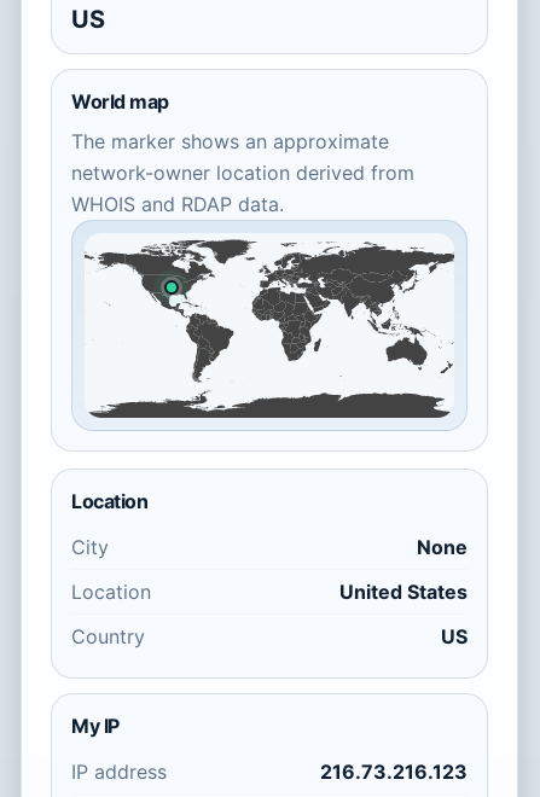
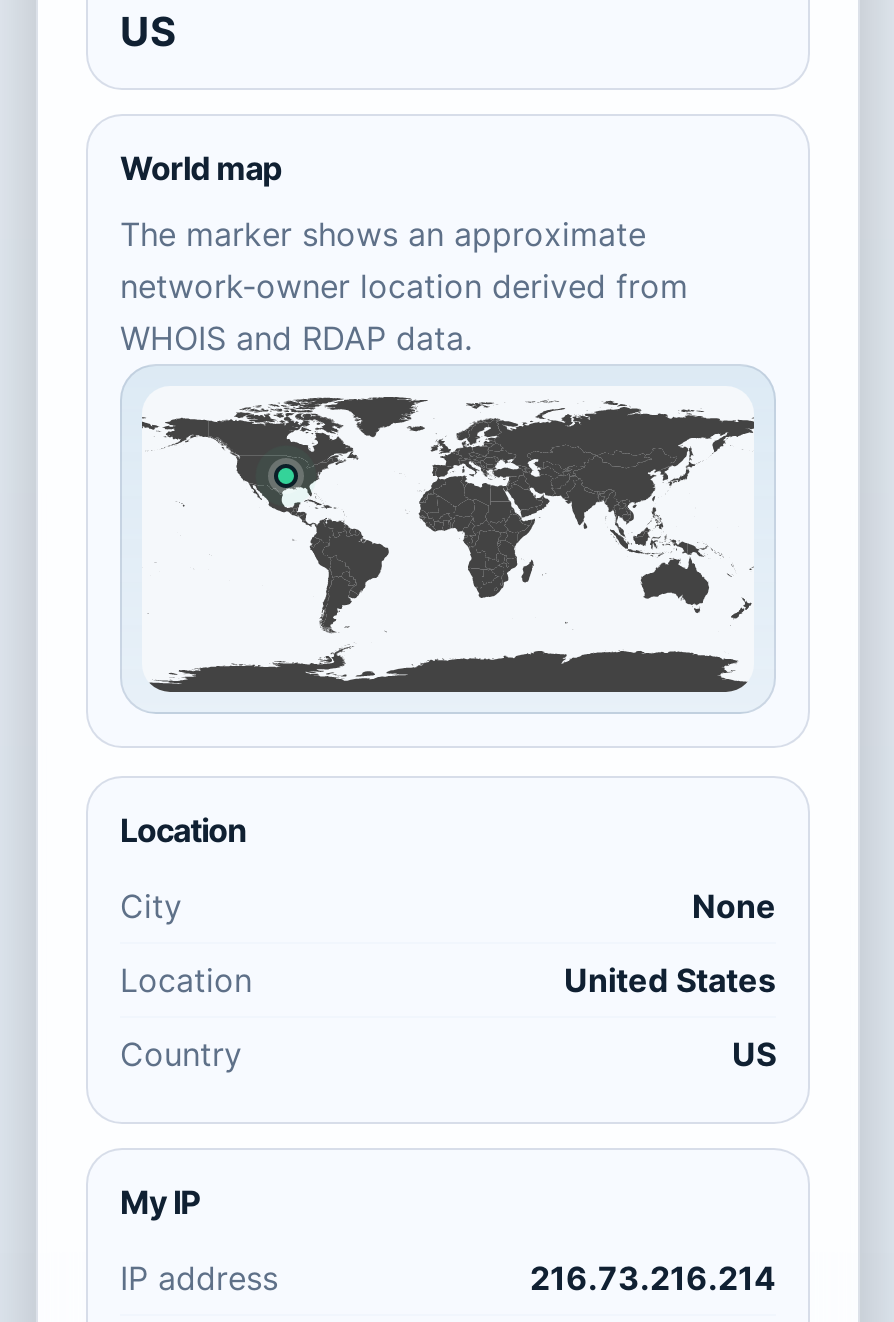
[320,760,468,784] 216.73.216.123 -> [530,1258,776,1298] 216.73.216.214

